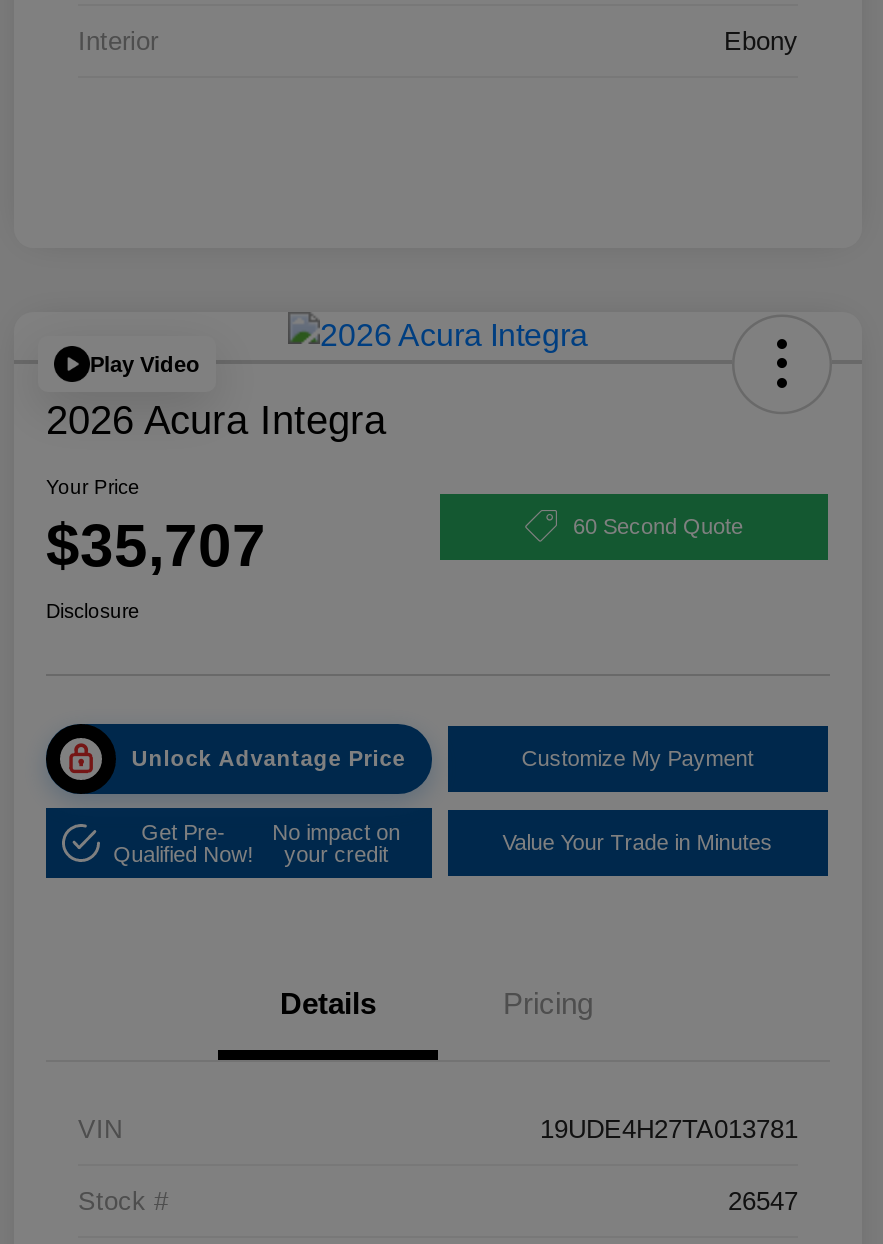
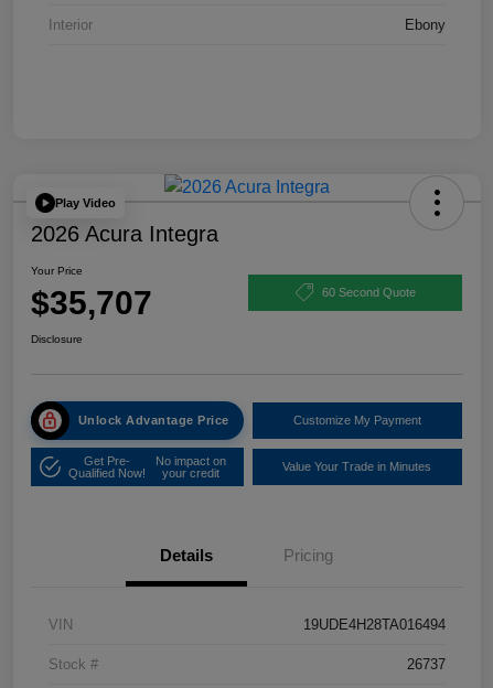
[540,1114,798,1144] 19UDE4H27TA013781 -> [303,617,446,633] 19UDE4H28TA016494
[728,1186,798,1216] 26547 -> [407,656,446,673] 26737

